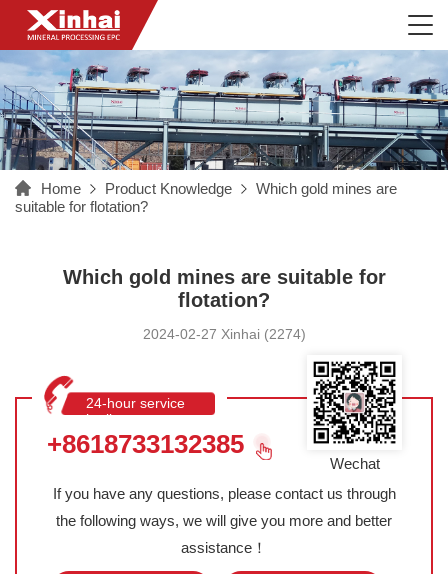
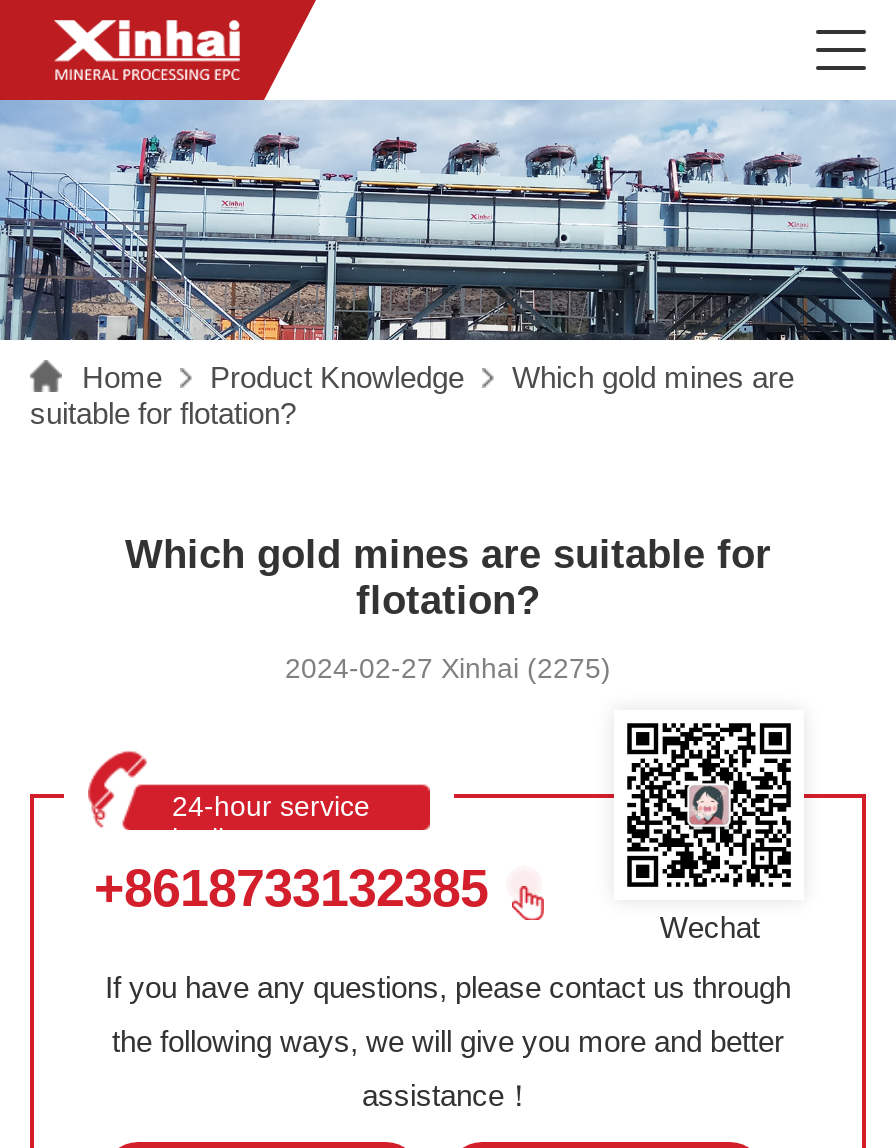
[142,326,305,342] 2024-02-27 Xinhai (2274) -> [285,652,611,684] 2024-02-27 Xinhai (2275)

